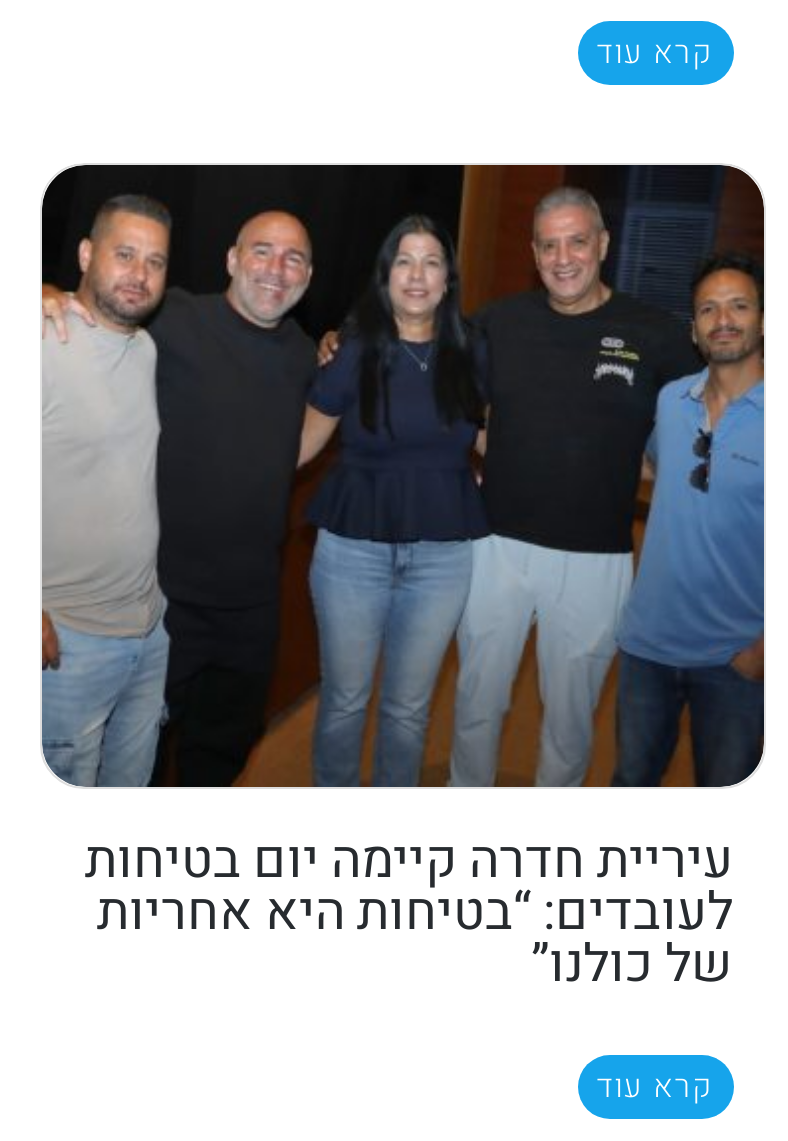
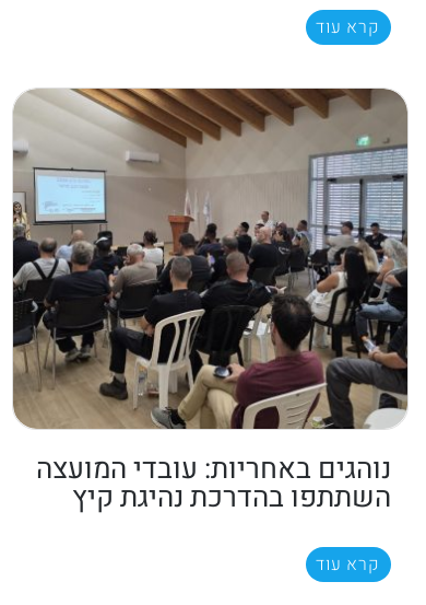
[40,163,766,1003] [image] | עיריית חדרה קיימה יום בטיחות | לעובדים: “בטיחות היא אחריות | של כולנו” -> [12,88,409,519] [image] | נוהגים באחריות: עובדי המועצה | השתתפו בהדרכת נהיגת קיץ

